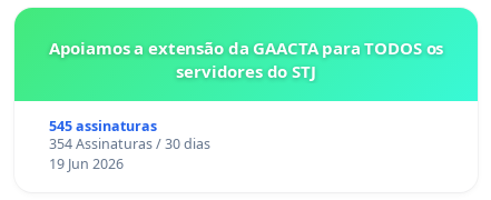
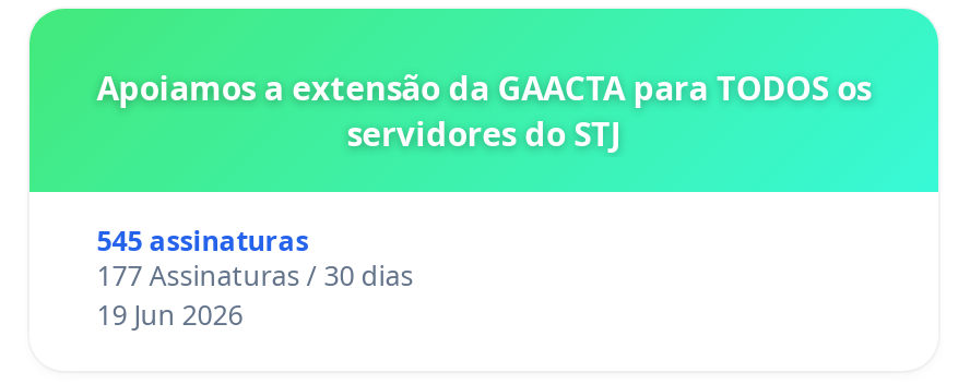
[49,135,210,154] 354 Assinaturas / 30 dias -> [97,258,414,295] 177 Assinaturas / 30 dias

